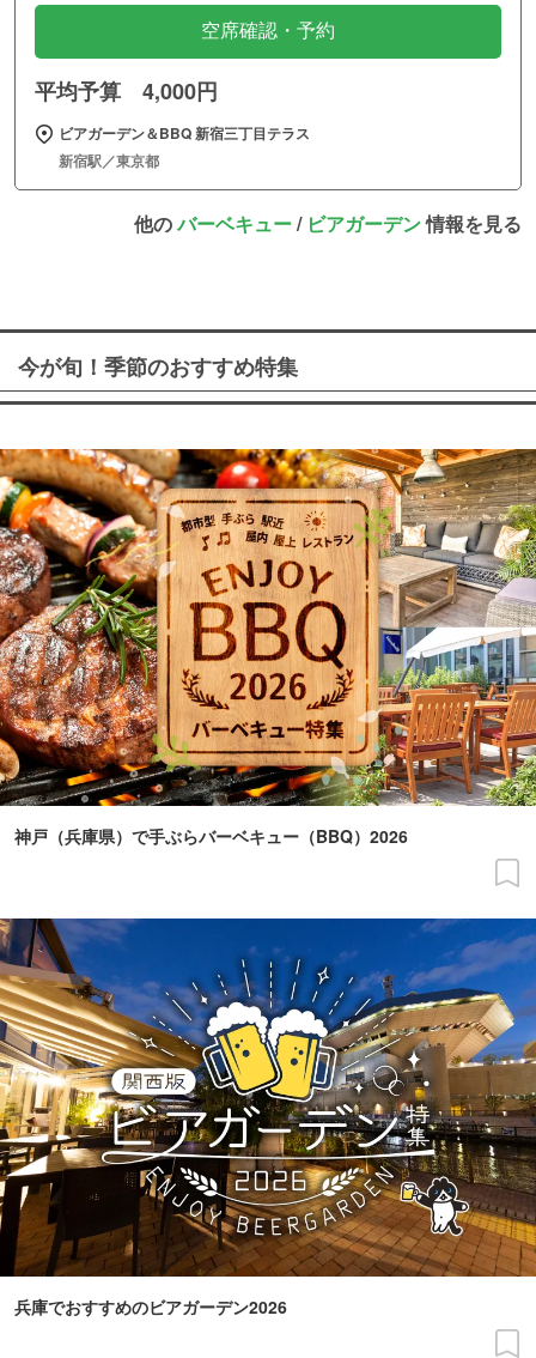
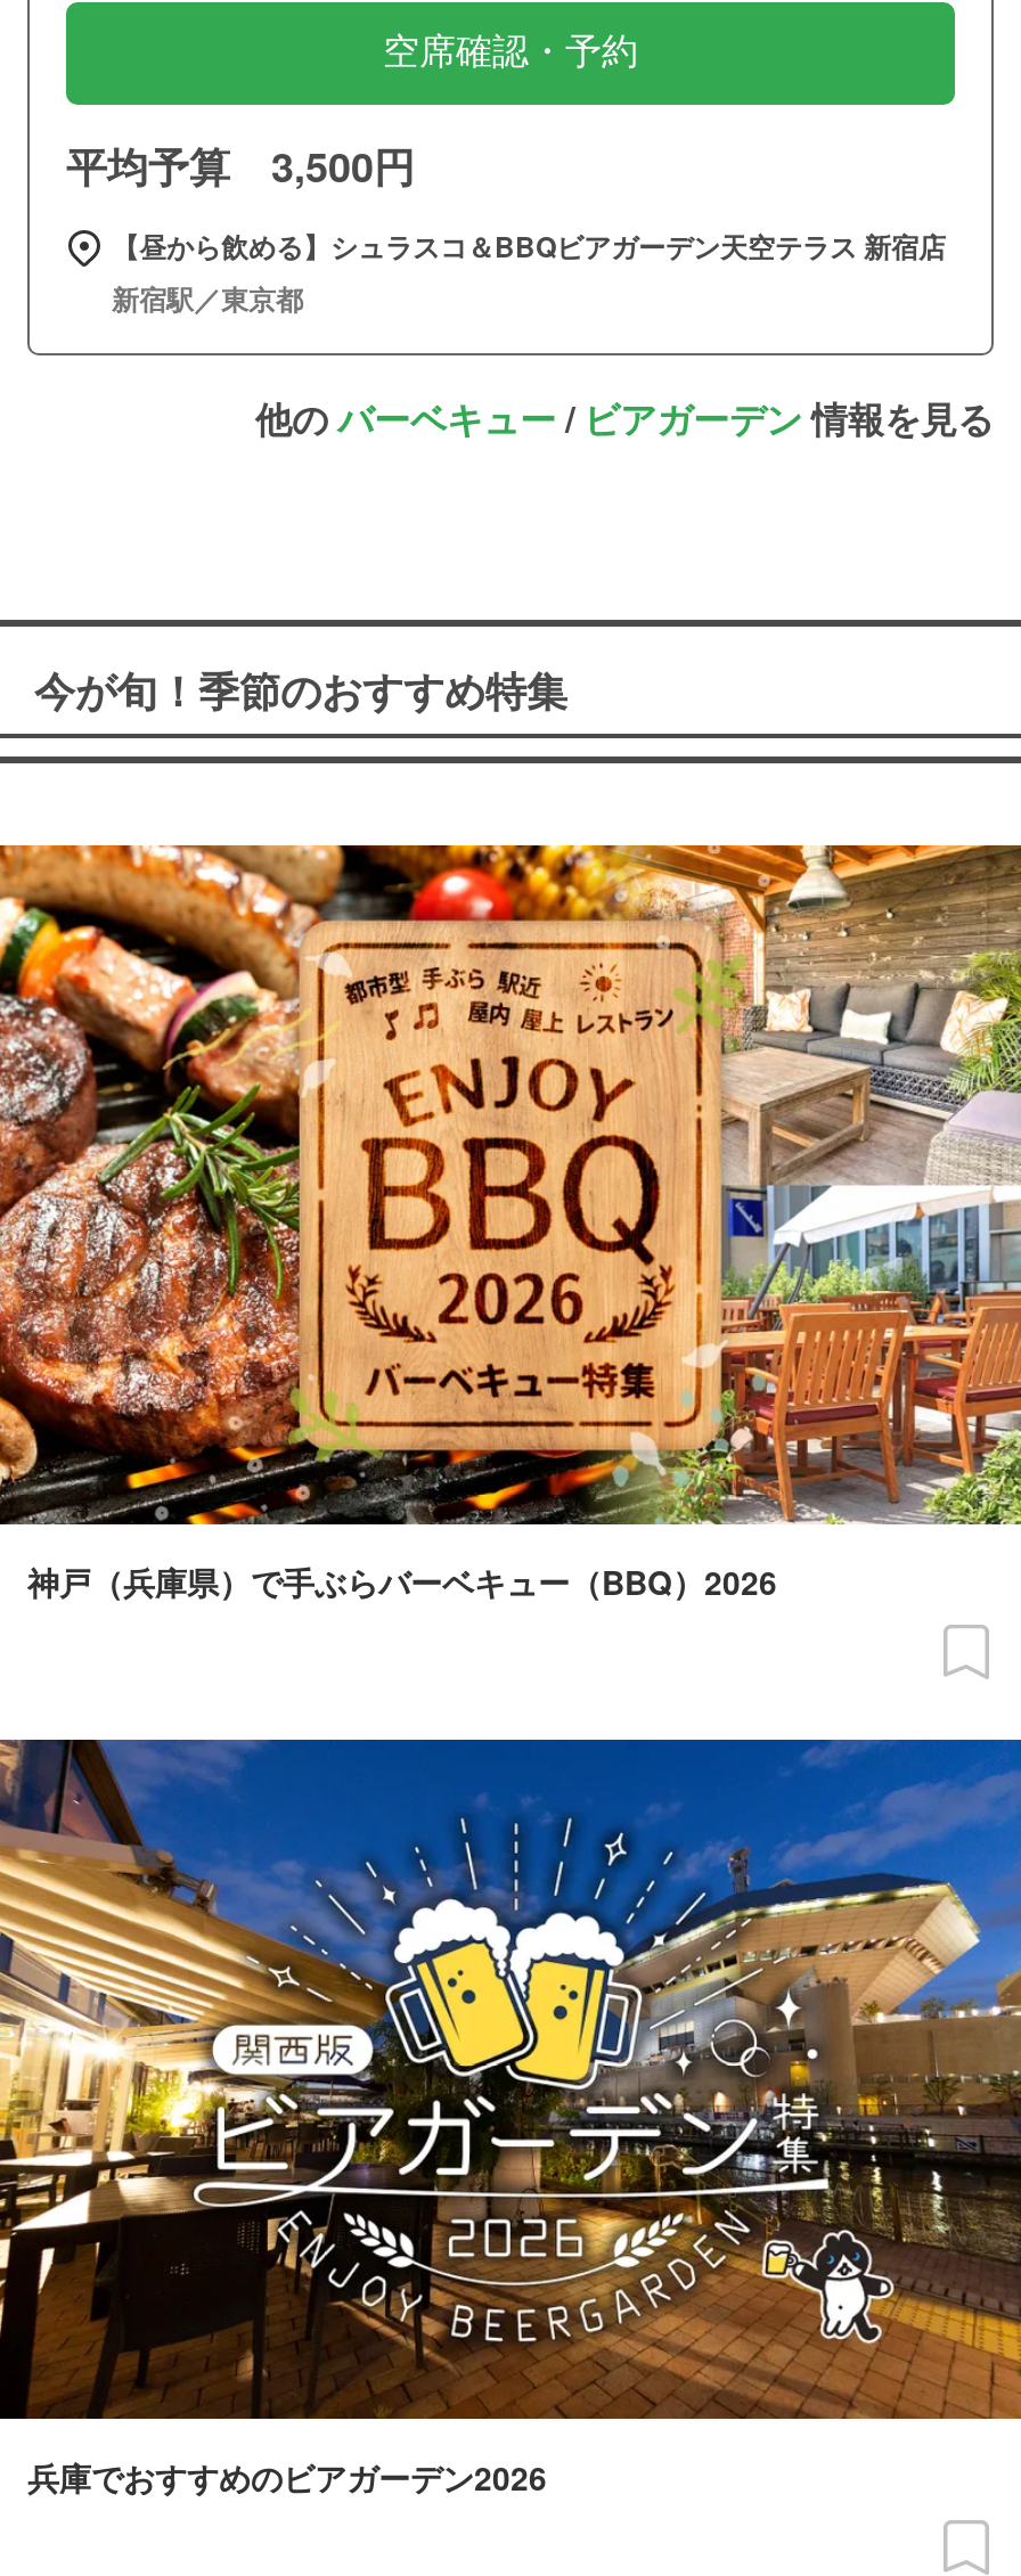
[35,76,218,107] 平均予算 4,000円 -> [66,137,415,196] 平均予算 3,500円
[59,123,310,144] ビアガーデン＆BBQ 新宿三丁目テラス -> [112,226,946,267] 【昼から飲める】シュラスコ＆BBQビアガーデン天空テラス 新宿店

